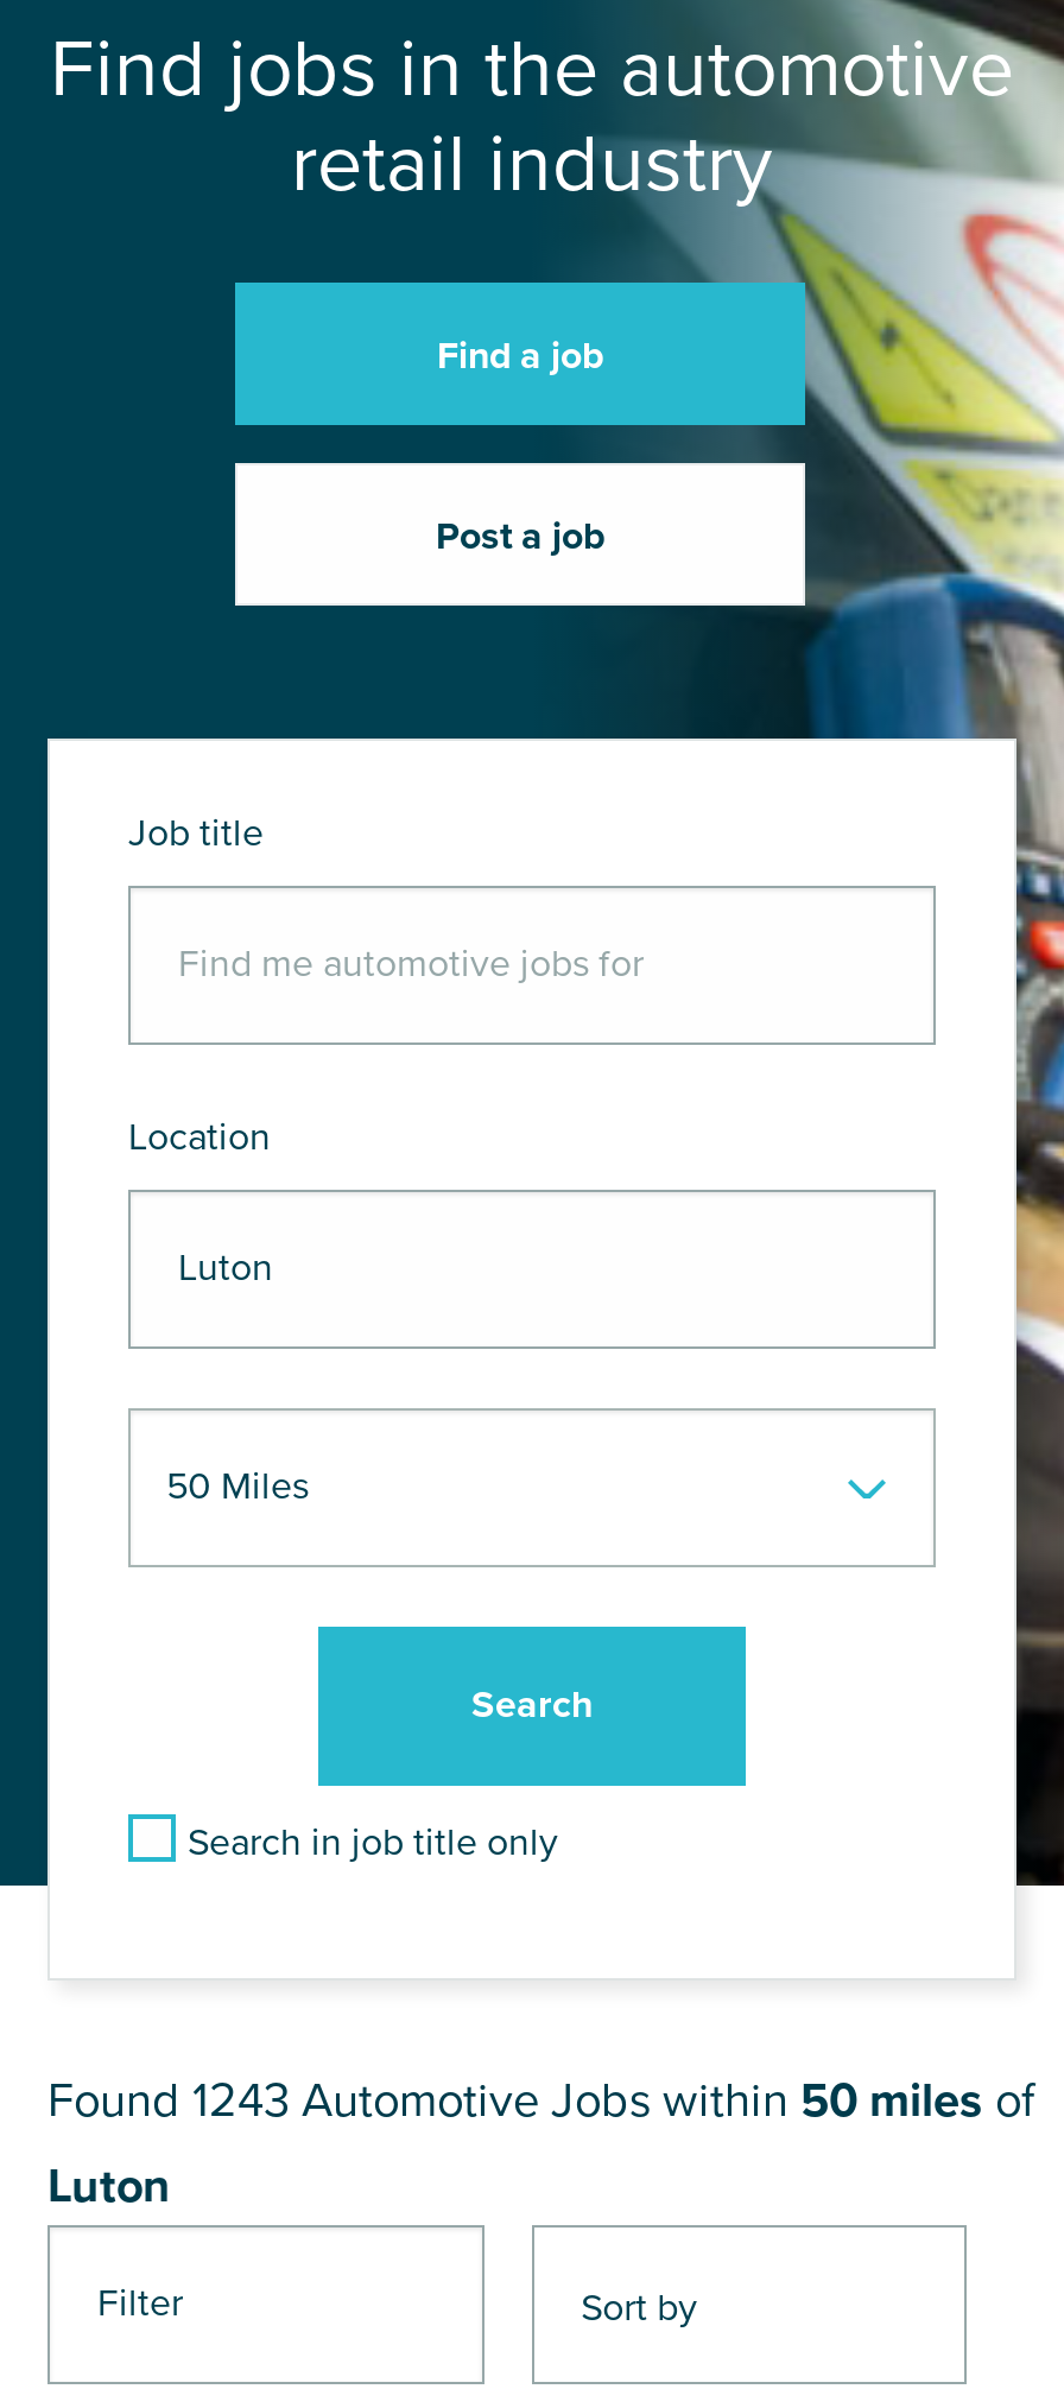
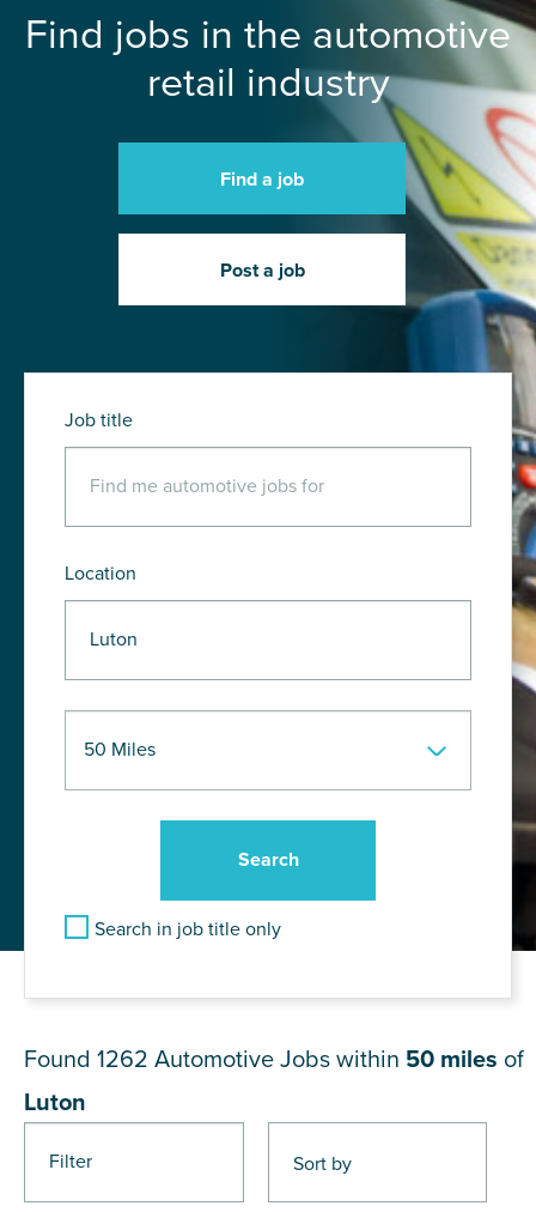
[47,2072,1035,2129] Found 1243 Automotive Jobs within 50 miles of -> [24,1045,524,1074] Found 1262 Automotive Jobs within 50 miles of

